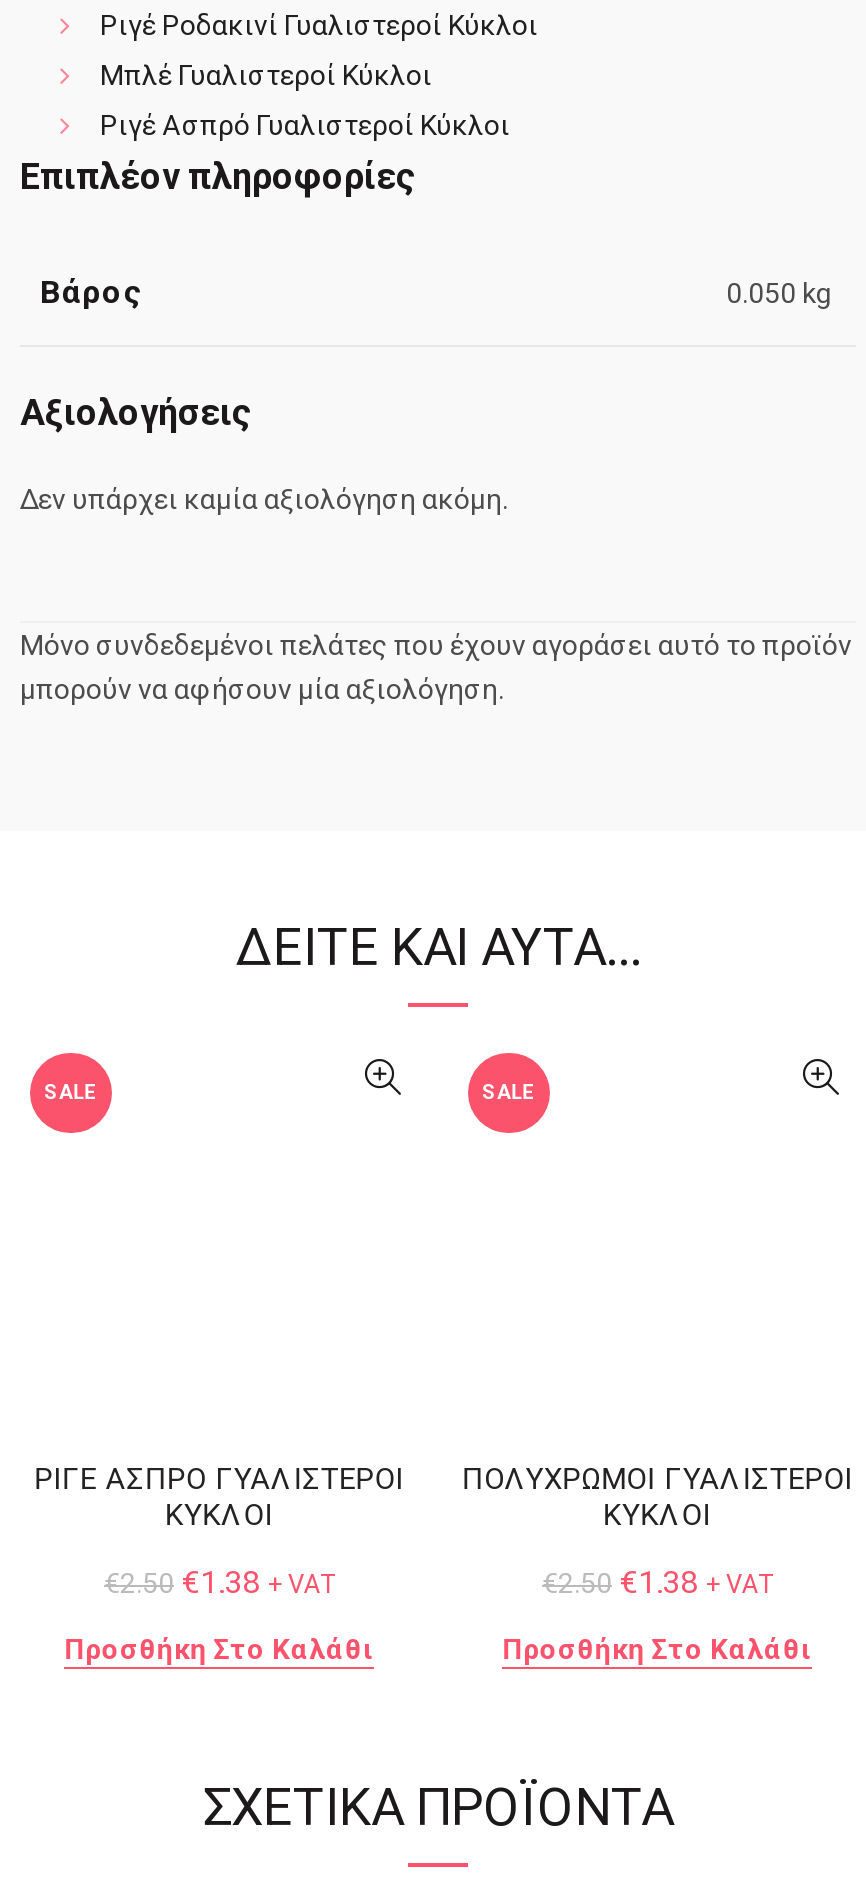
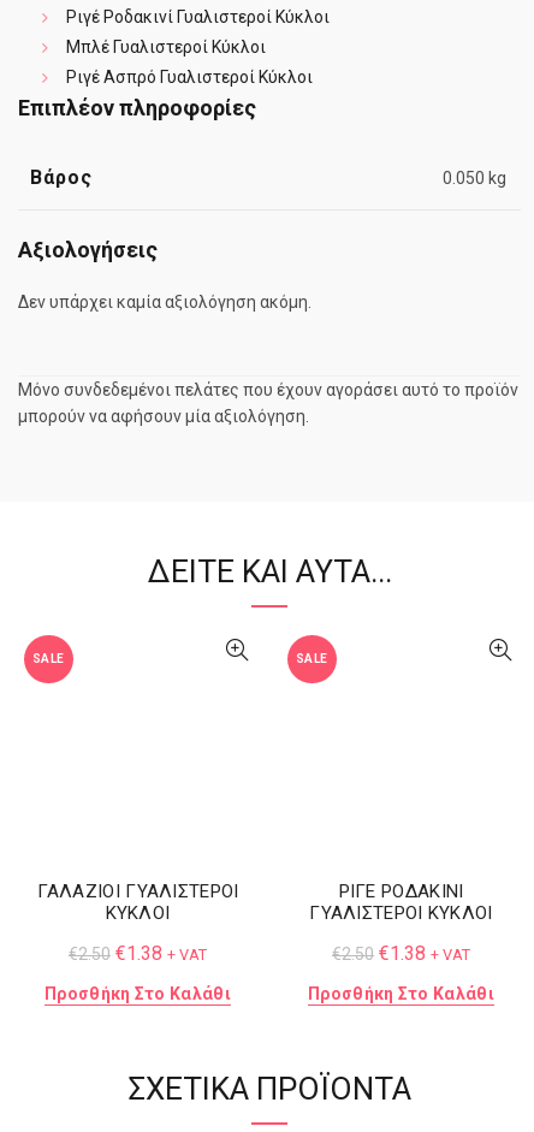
[34,1461,404,1497] ΡΙΓΕ ΑΣΠΡΟ ΓΥΑΛΙΣΤΕΡΟΙ -> [37,881,239,902] ΓΑΛΑΖΙΟΙ ΓΥΑΛΙΣΤΕΡΟΙ
[461,1461,853,1533] ΠΟΛΥΧΡΩΜΟΙ ΓΥΑΛΙΣΤΕΡΟΙ | ΚΥΚΛΟΙ -> [309,881,493,924] ΡΙΓΕ ΡΟΔΑΚΙΝΙ | ΓΥΑΛΙΣΤΕΡΟΙ ΚΥΚΛΟΙ

